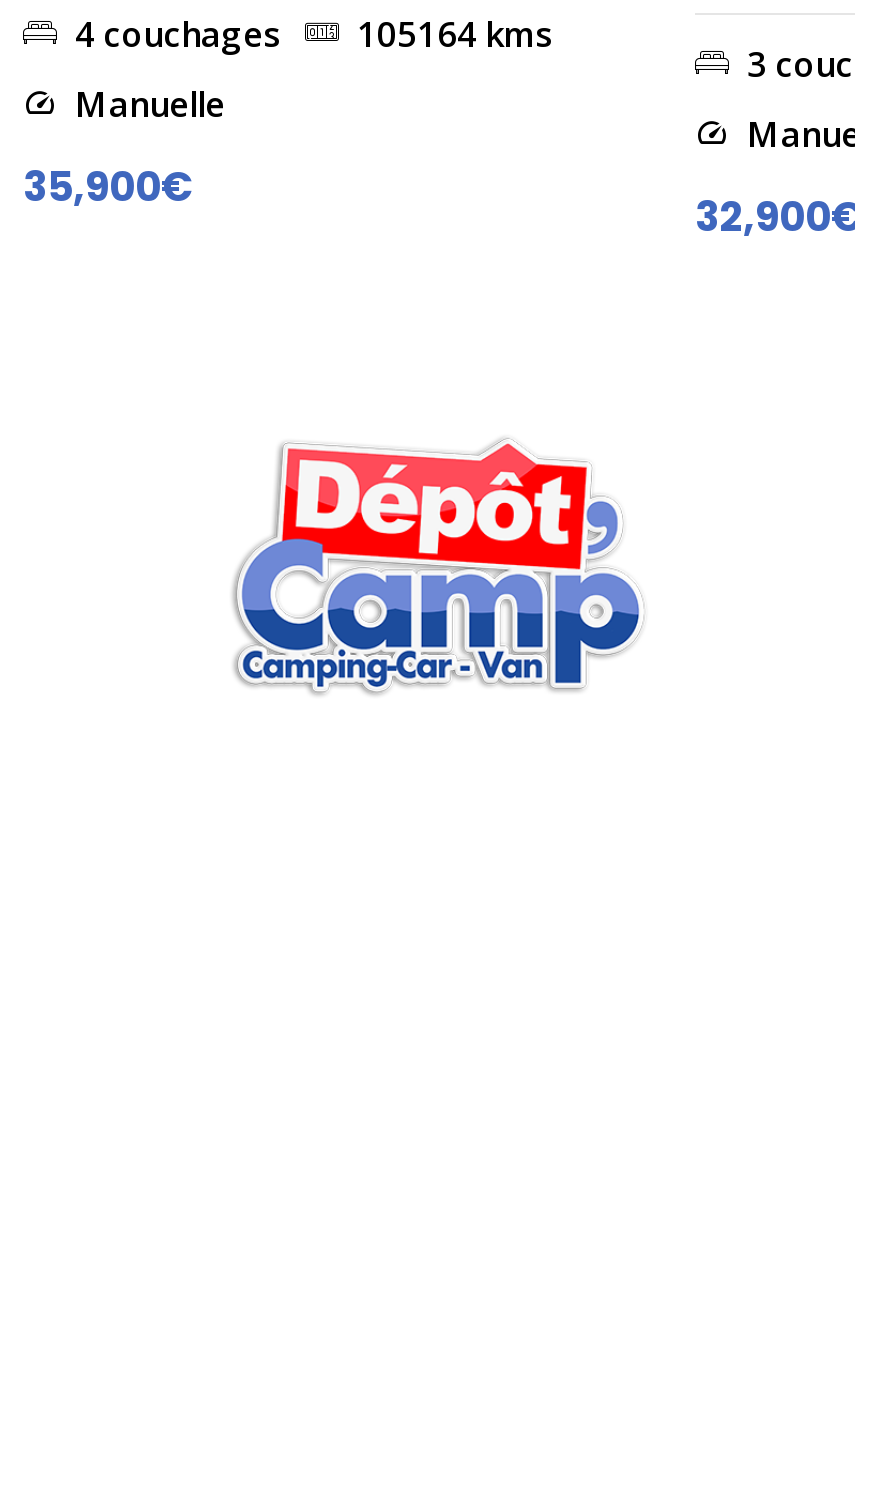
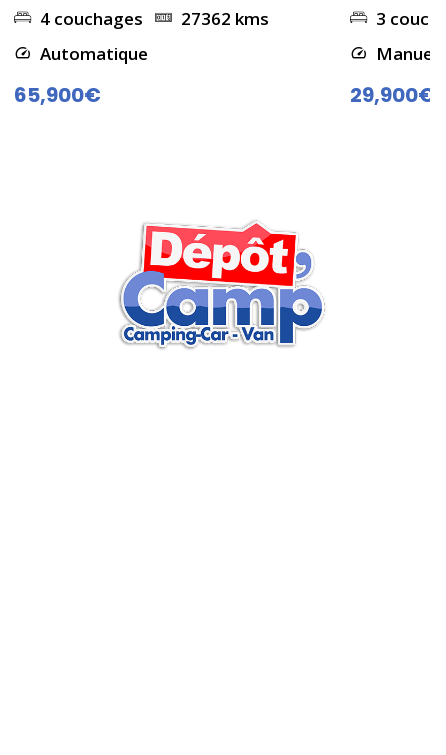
[23,12,553,216] 105164 kms | Manuelle | 35,900€ -> [14,7,269,109] 27362 kms | Automatique | 65,900€
[695,190,865,246] 32,900€ -> [350,81,435,109] 29,900€

